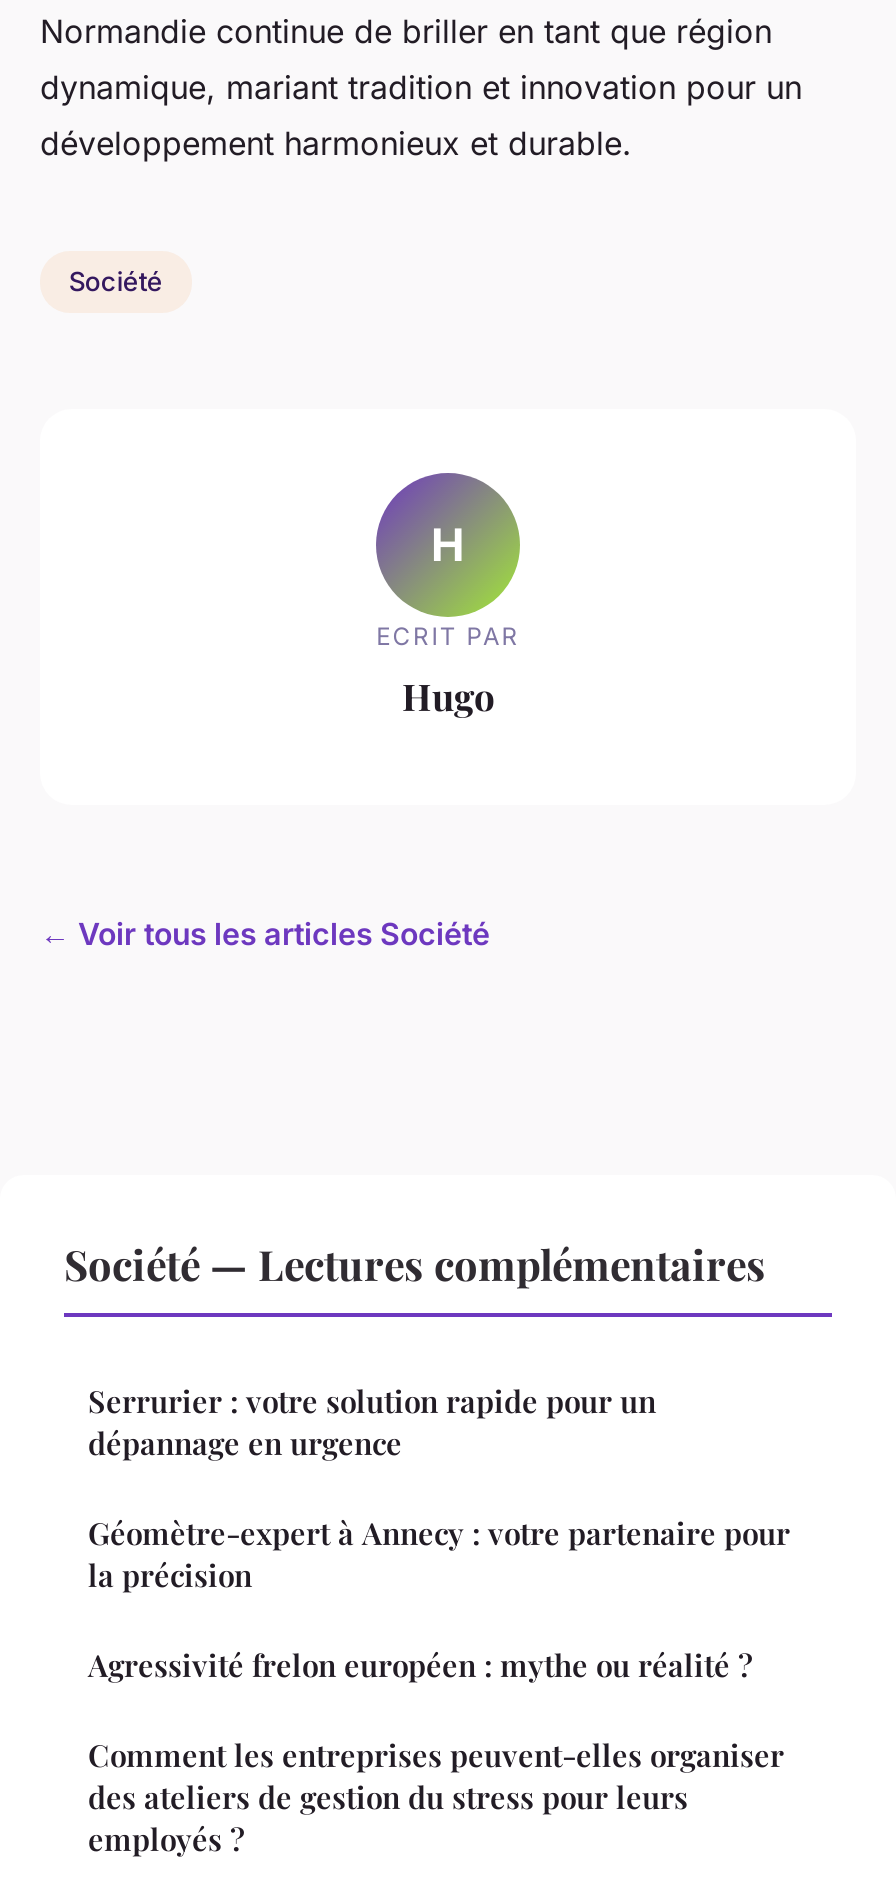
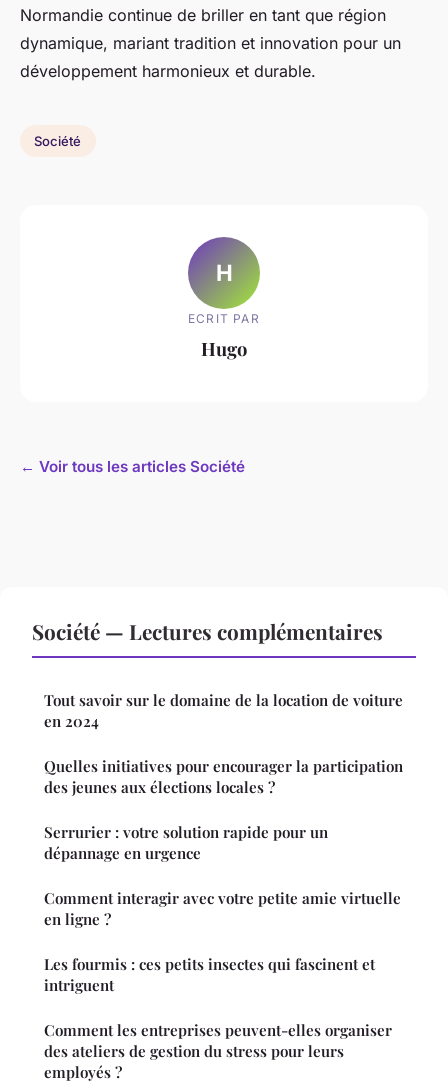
none -> [44,690,403,797] Tout savoir sur le domaine de la location de voiture | en 2024 | Quelles initiatives pour encourager la participation | des jeunes aux élections locales ?
[88,1512,790,1594] Géomètre-expert à Annecy : votre partenaire pour | la précision -> [44,888,401,929] Comment interagir avec votre petite amie virtuelle | en ligne ?
[88,1644,752,1684] Agressivité frelon européen : mythe ou réalité ? -> [44,954,375,995] Les fourmis : ces petits insectes qui fascinent et | intriguent

